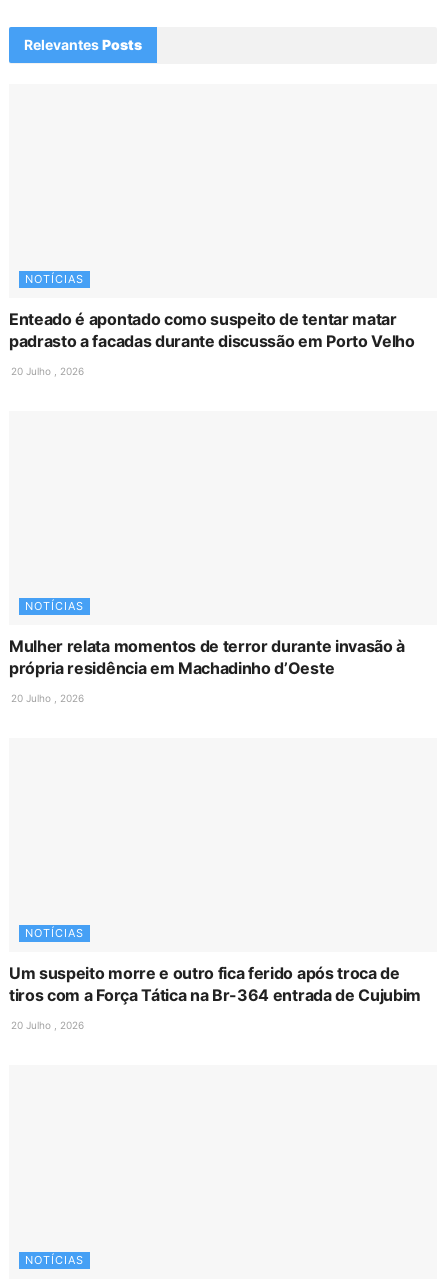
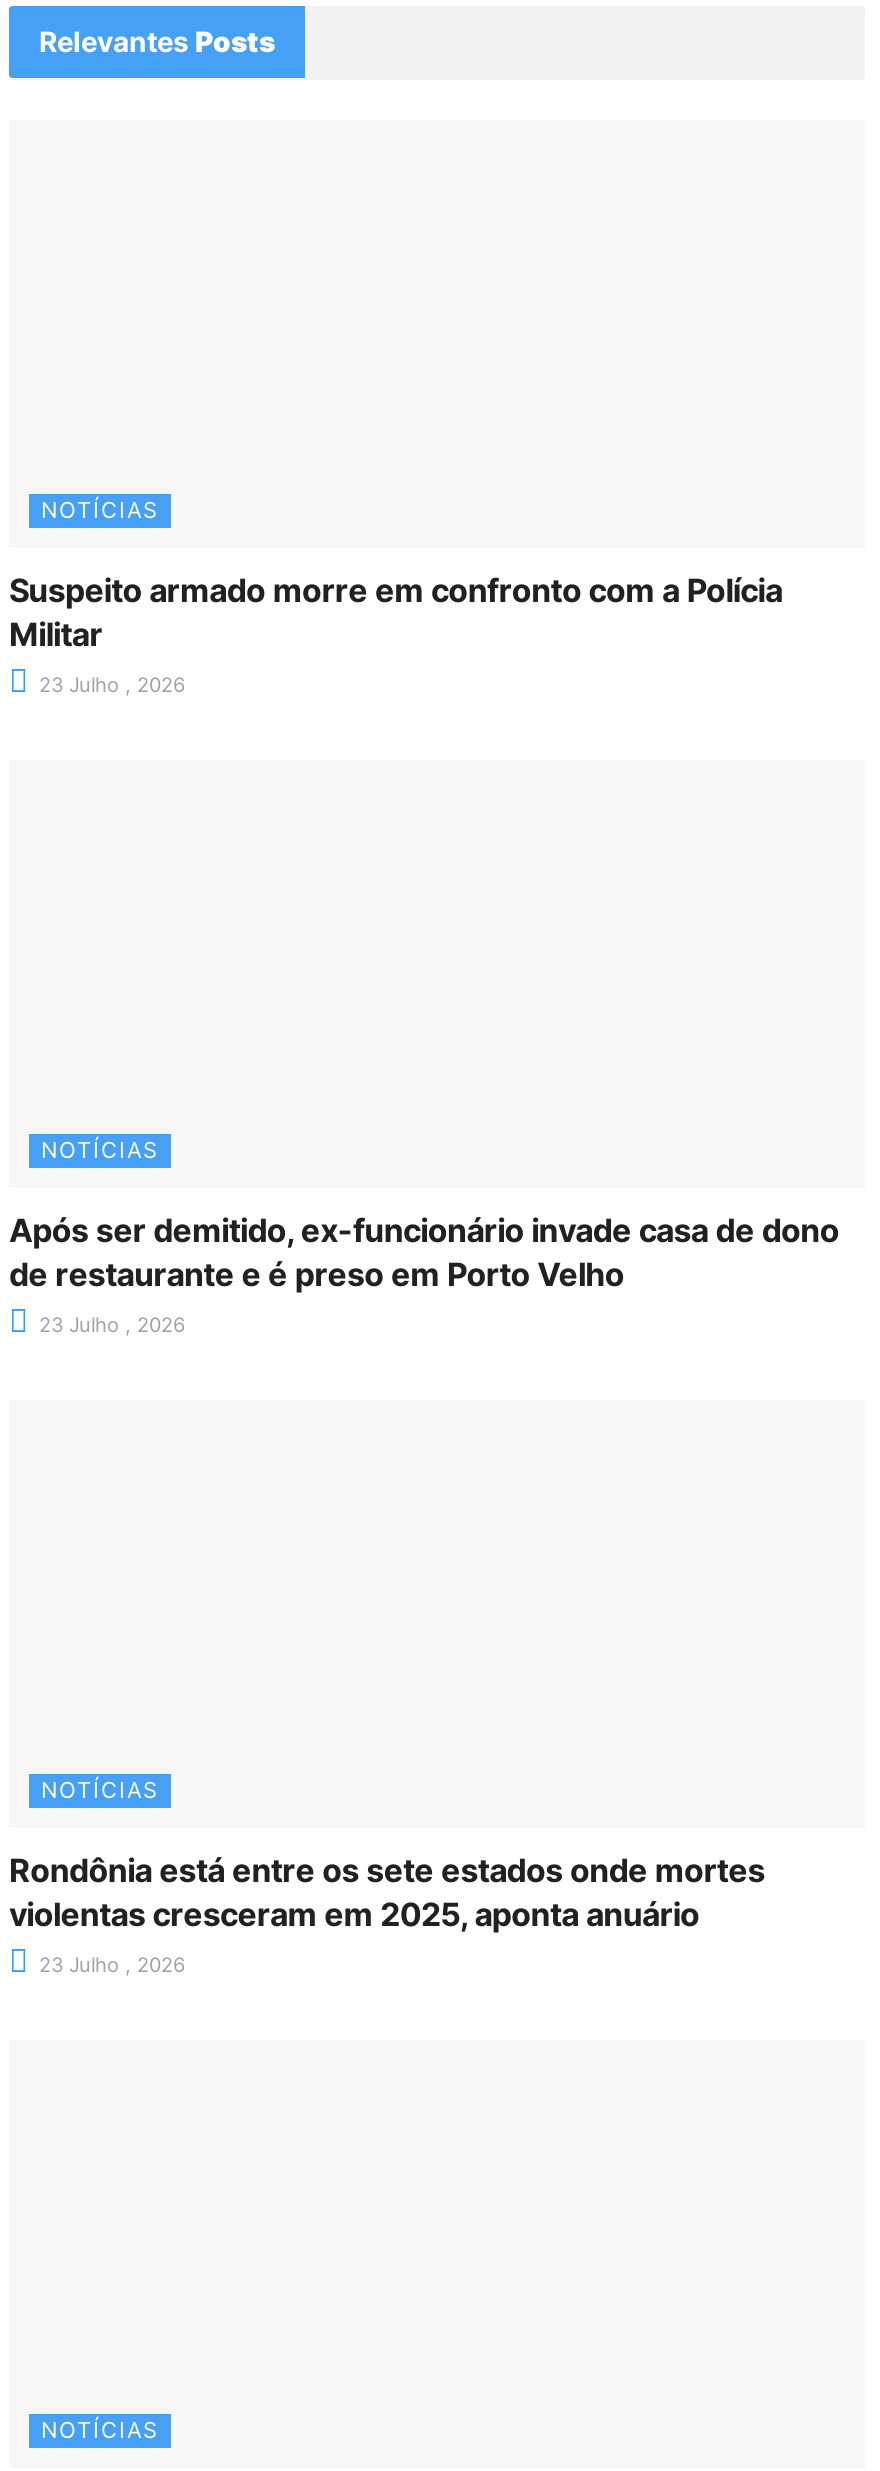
[9,309,415,377] Enteado é apontado como suspeito de tentar matar | padrasto a facadas durante discussão em Porto Velho | 20 Julho , 2026 -> [9,570,782,696] Suspeito armado morre em confronto com a Polícia | Militar | 23 Julho , 2026
[9,636,405,704] Mulher relata momentos de terror durante invasão à | própria residência em Machadinho d’Oeste | 20 Julho , 2026 -> [9,1210,839,1336] Após ser demitido, ex-funcionário invade casa de dono | de restaurante e é preso em Porto Velho | 23 Julho , 2026
[9,963,421,1031] Um suspeito morre e outro fica ferido após troca de | tiros com a Força Tática na Br-364 entrada de Cujubim | 20 Julho , 2026 -> [9,1850,765,1976] Rondônia está entre os sete estados onde mortes | violentas cresceram em 2025, aponta anuário | 23 Julho , 2026

